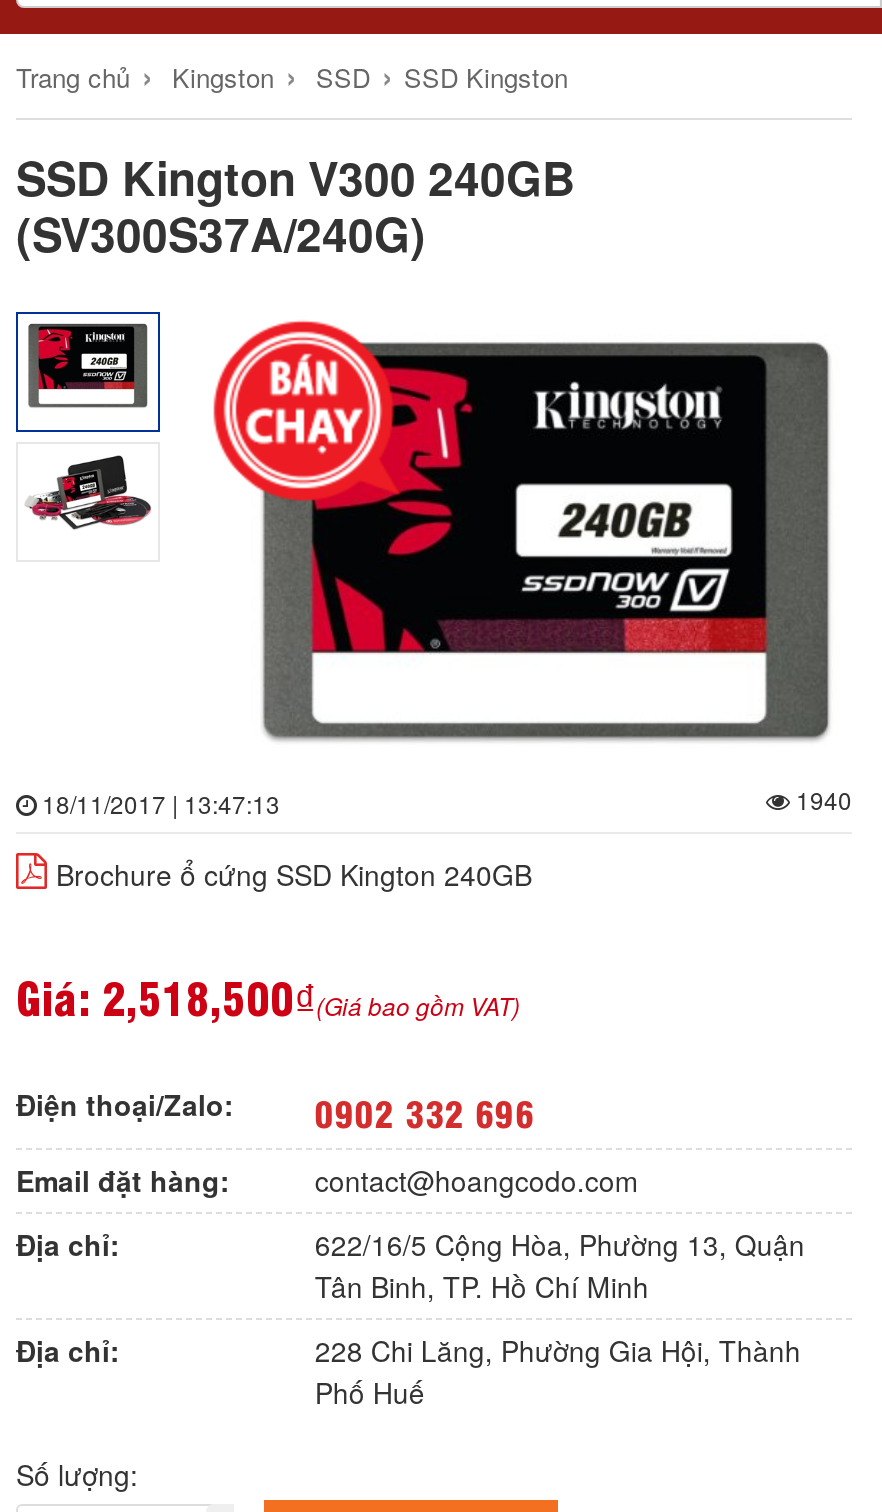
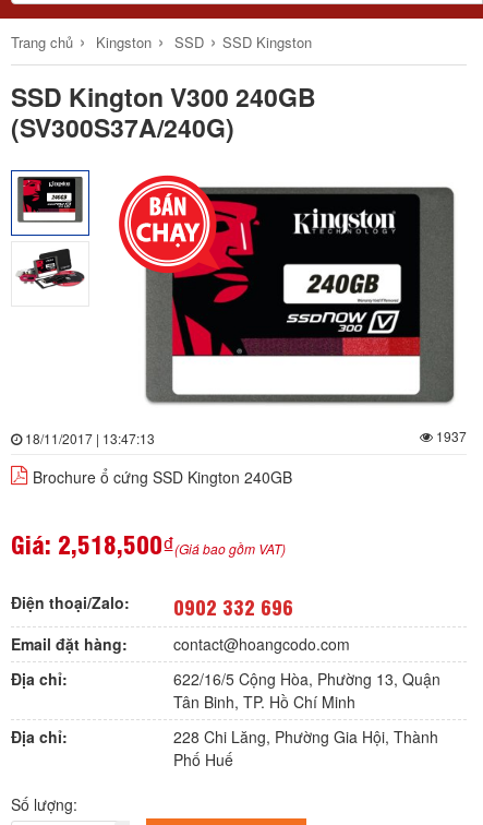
[790,783,852,817] 1940 -> [433,427,467,446] 1937

